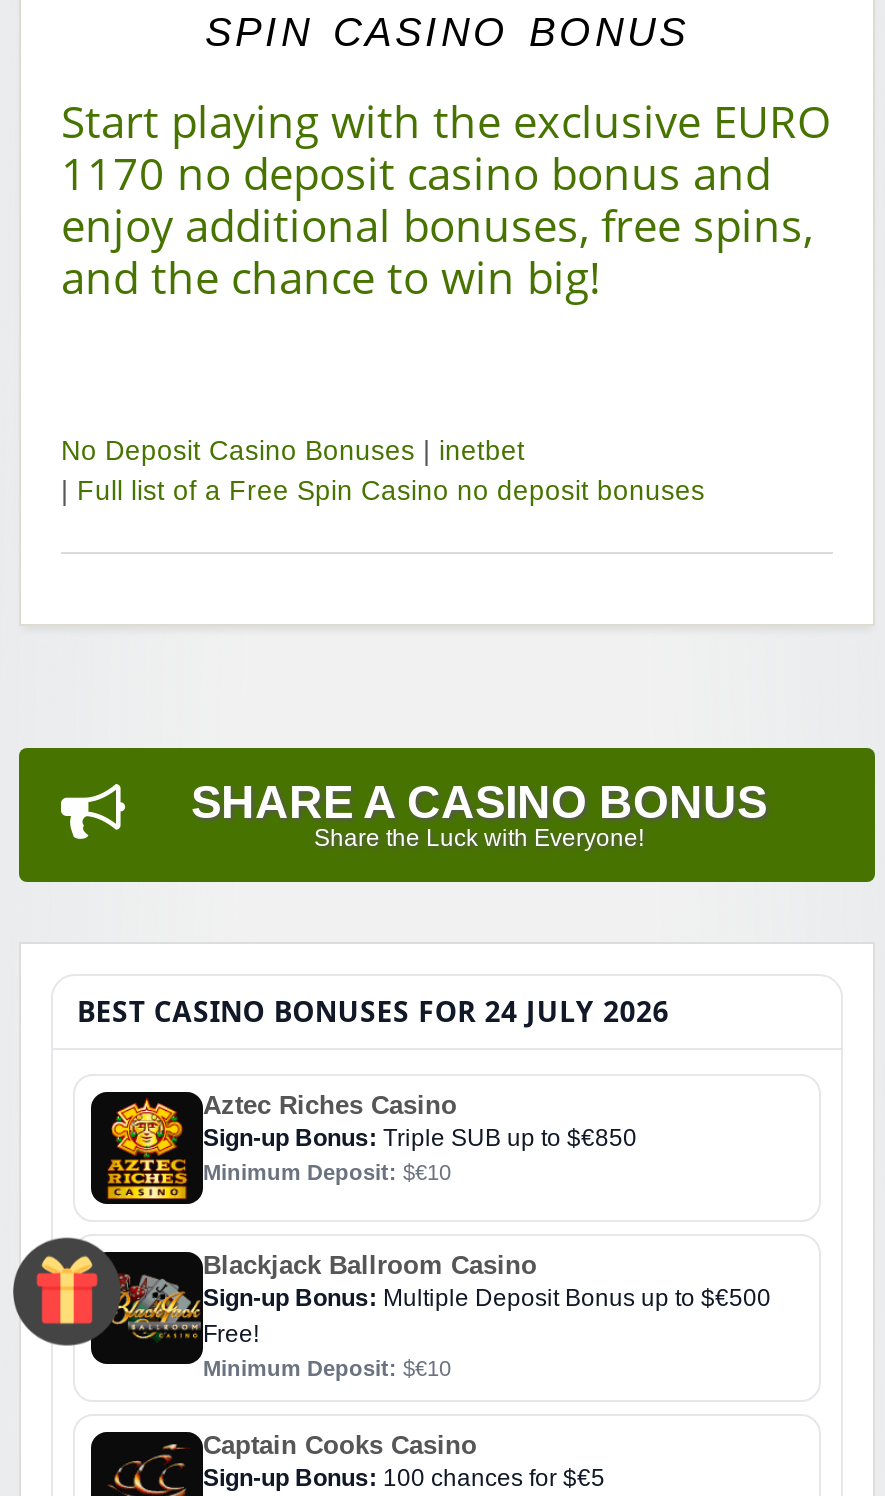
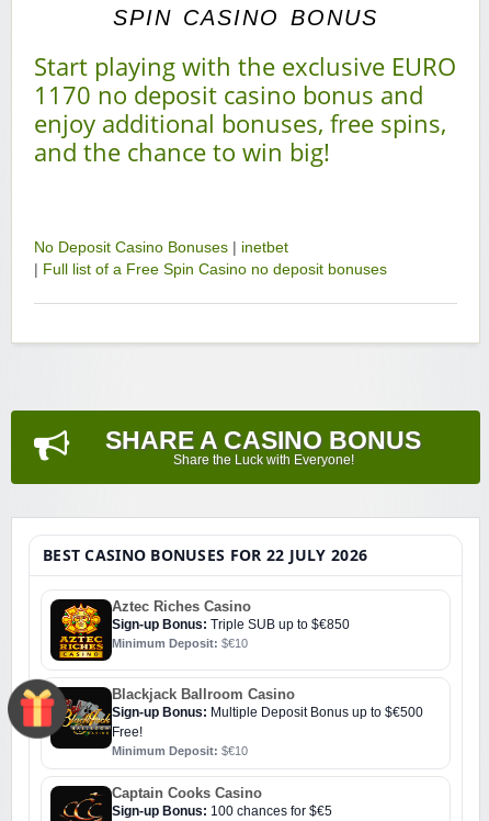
[77,992,669,1030] BEST CASINO BONUSES FOR 24 JULY 2026 -> [43,544,367,565] BEST CASINO BONUSES FOR 22 JULY 2026

